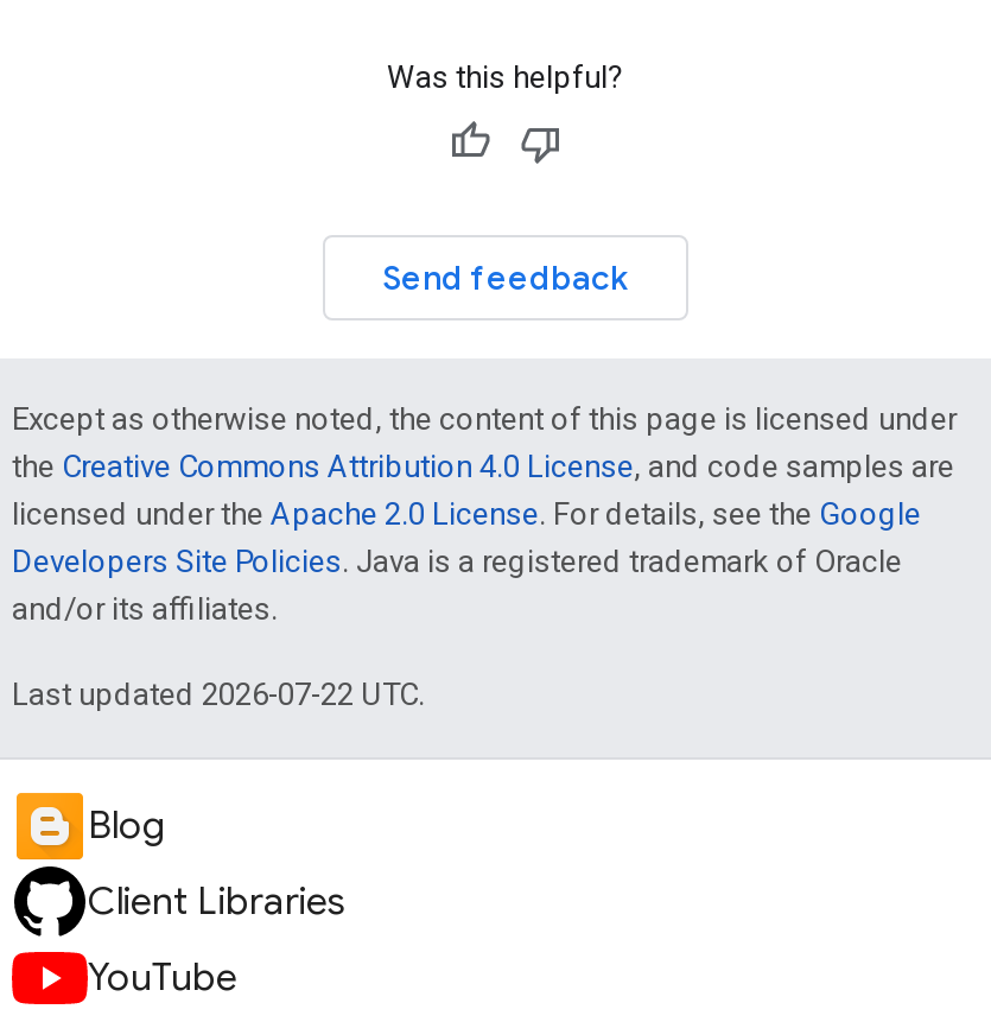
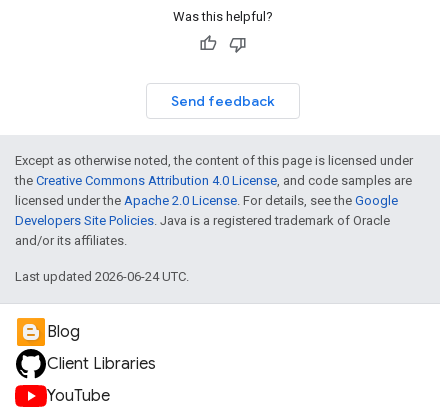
[12,677,425,712] Last updated 2026-07-22 UTC. -> [15,269,189,284] Last updated 2026-06-24 UTC.

